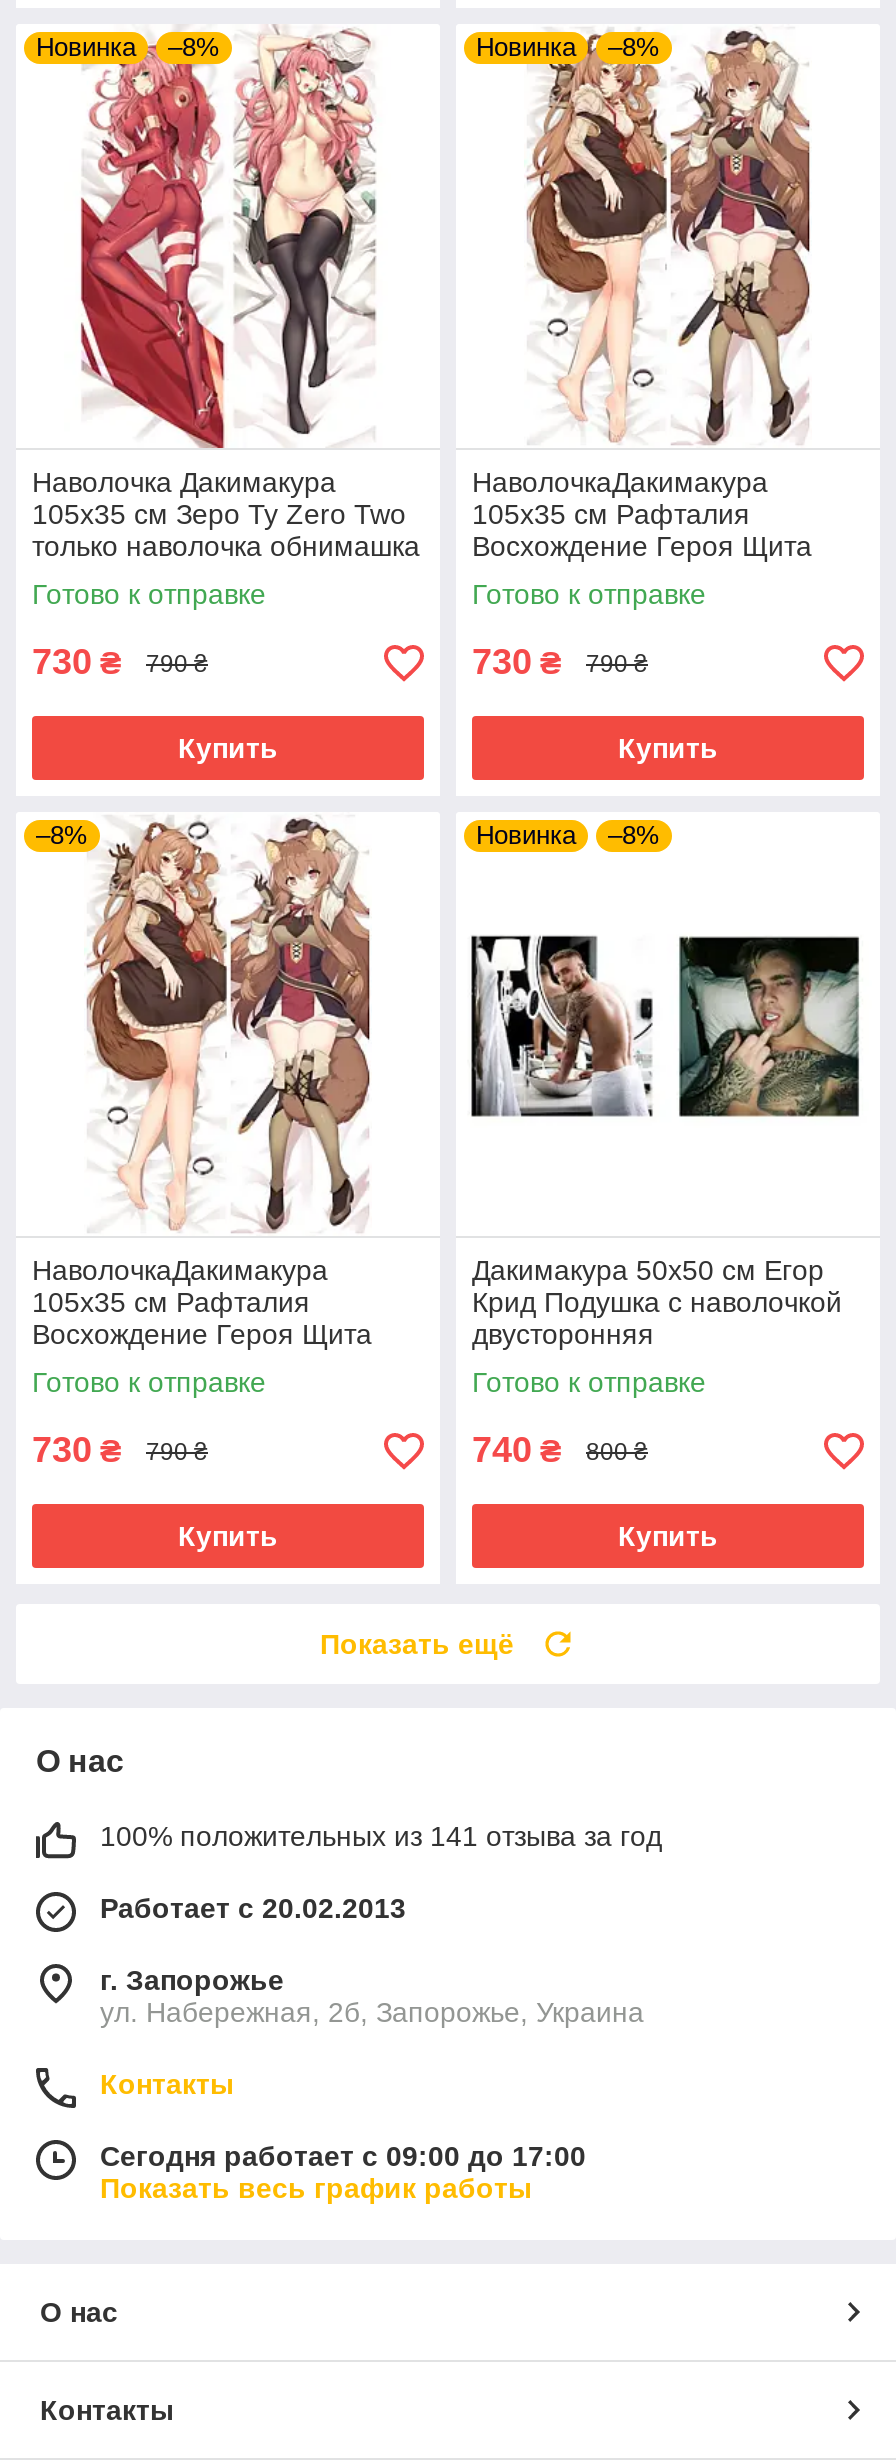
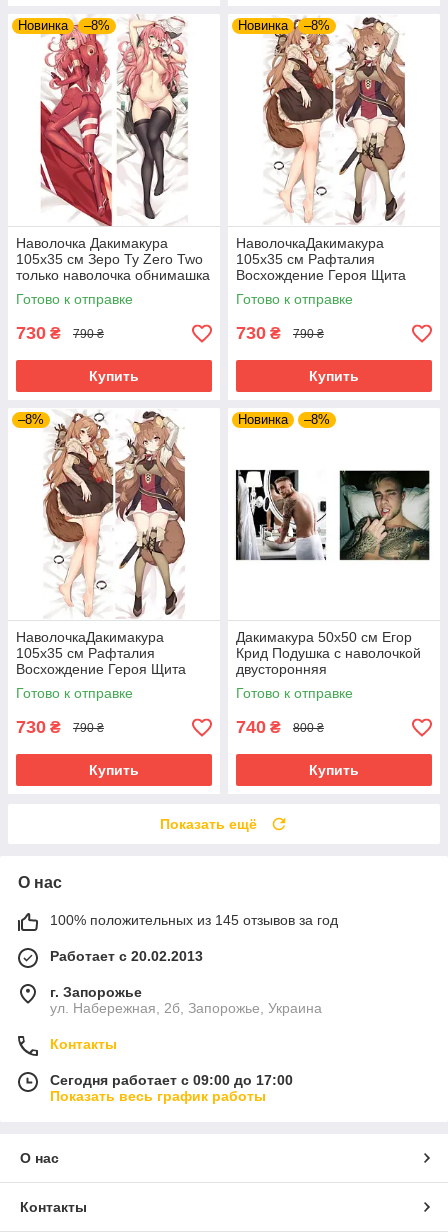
[100,1821,662,1853] 100% положительных из 141 отзыва за год -> [50,912,338,928] 100% положительных из 145 отзывов за год

